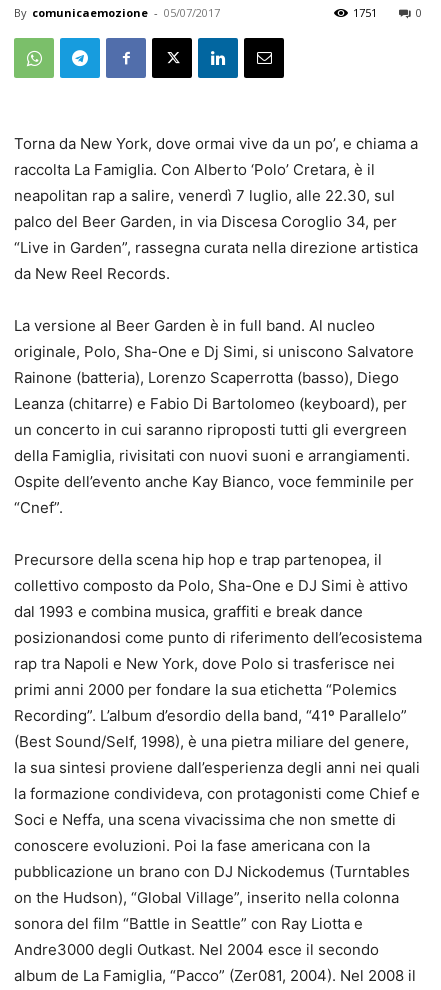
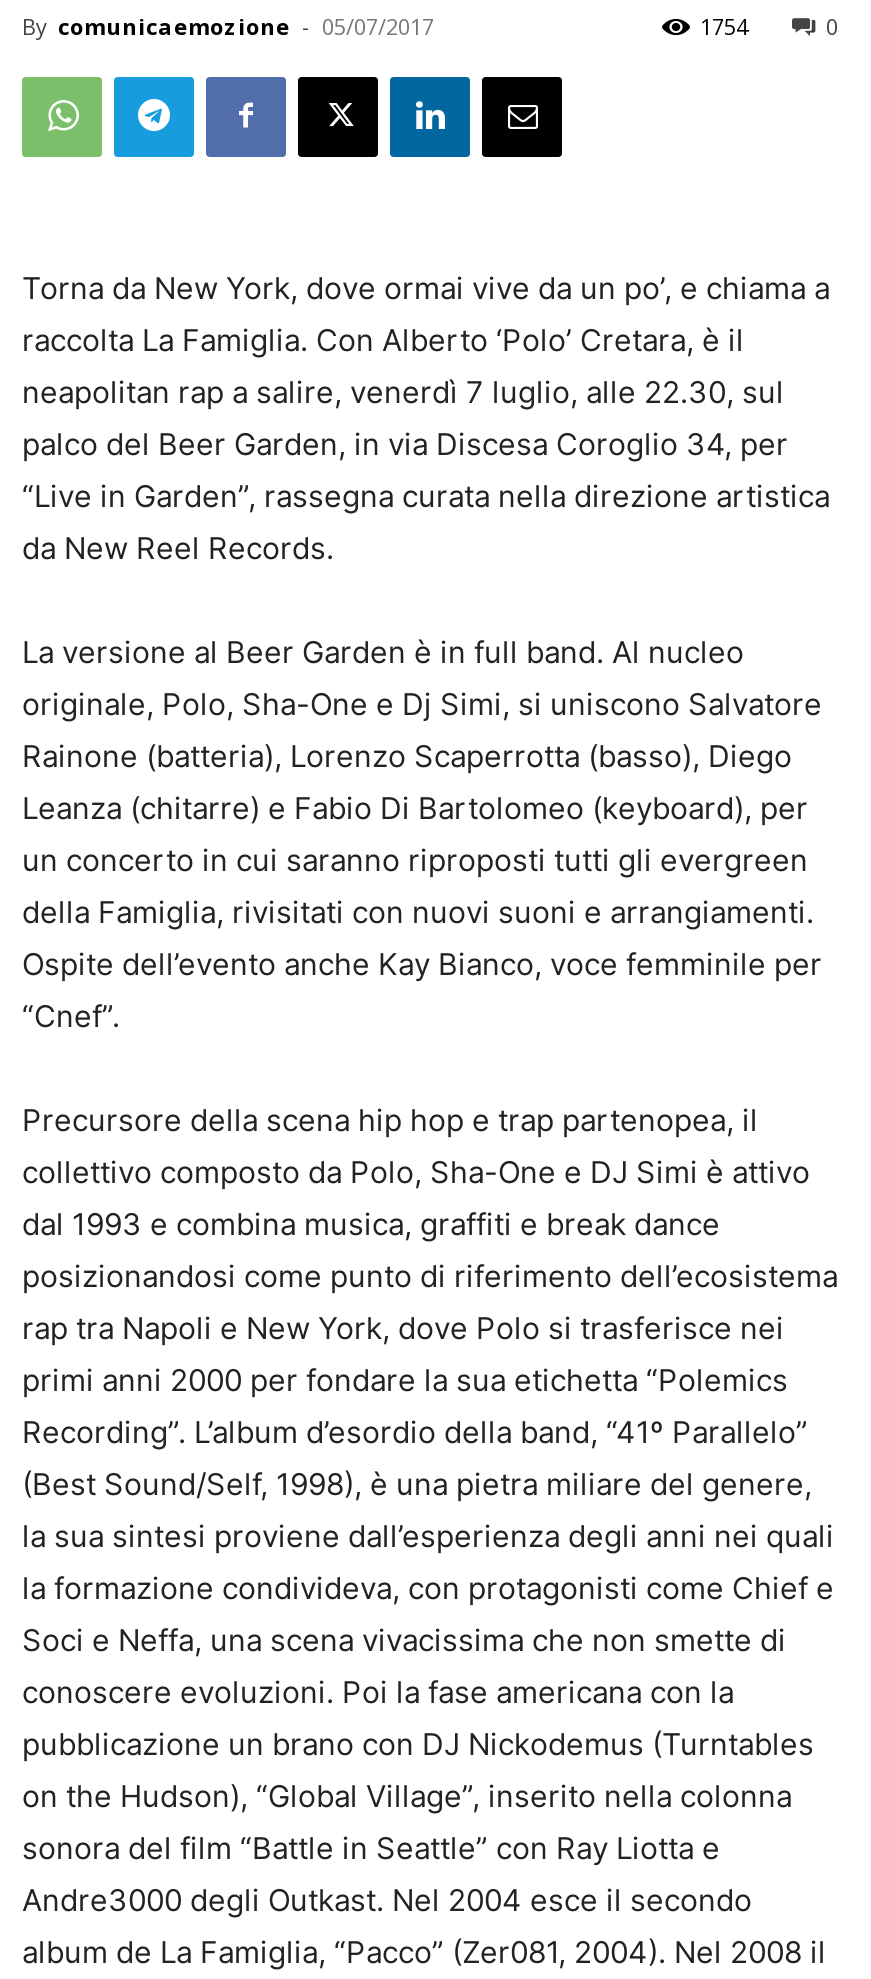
[353,5,377,20] 1751 -> [700,10,748,40] 1754

